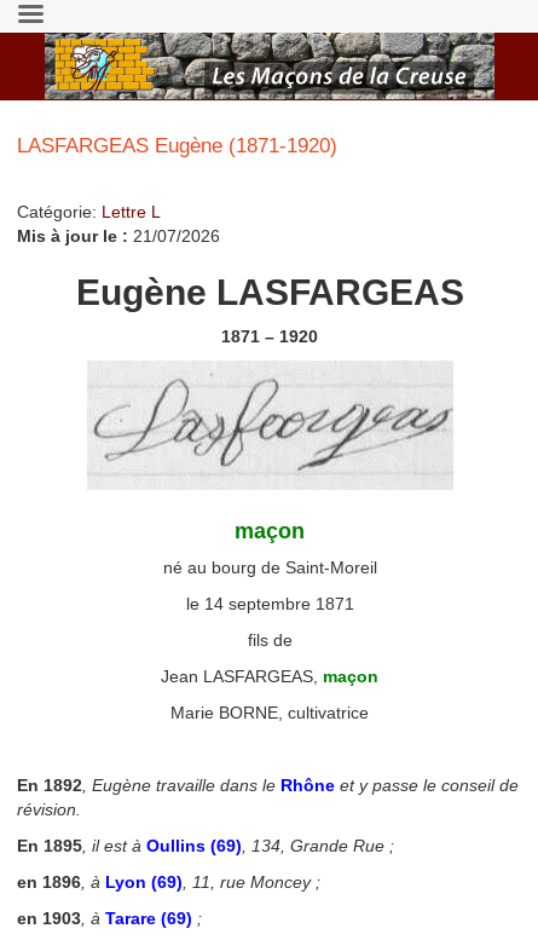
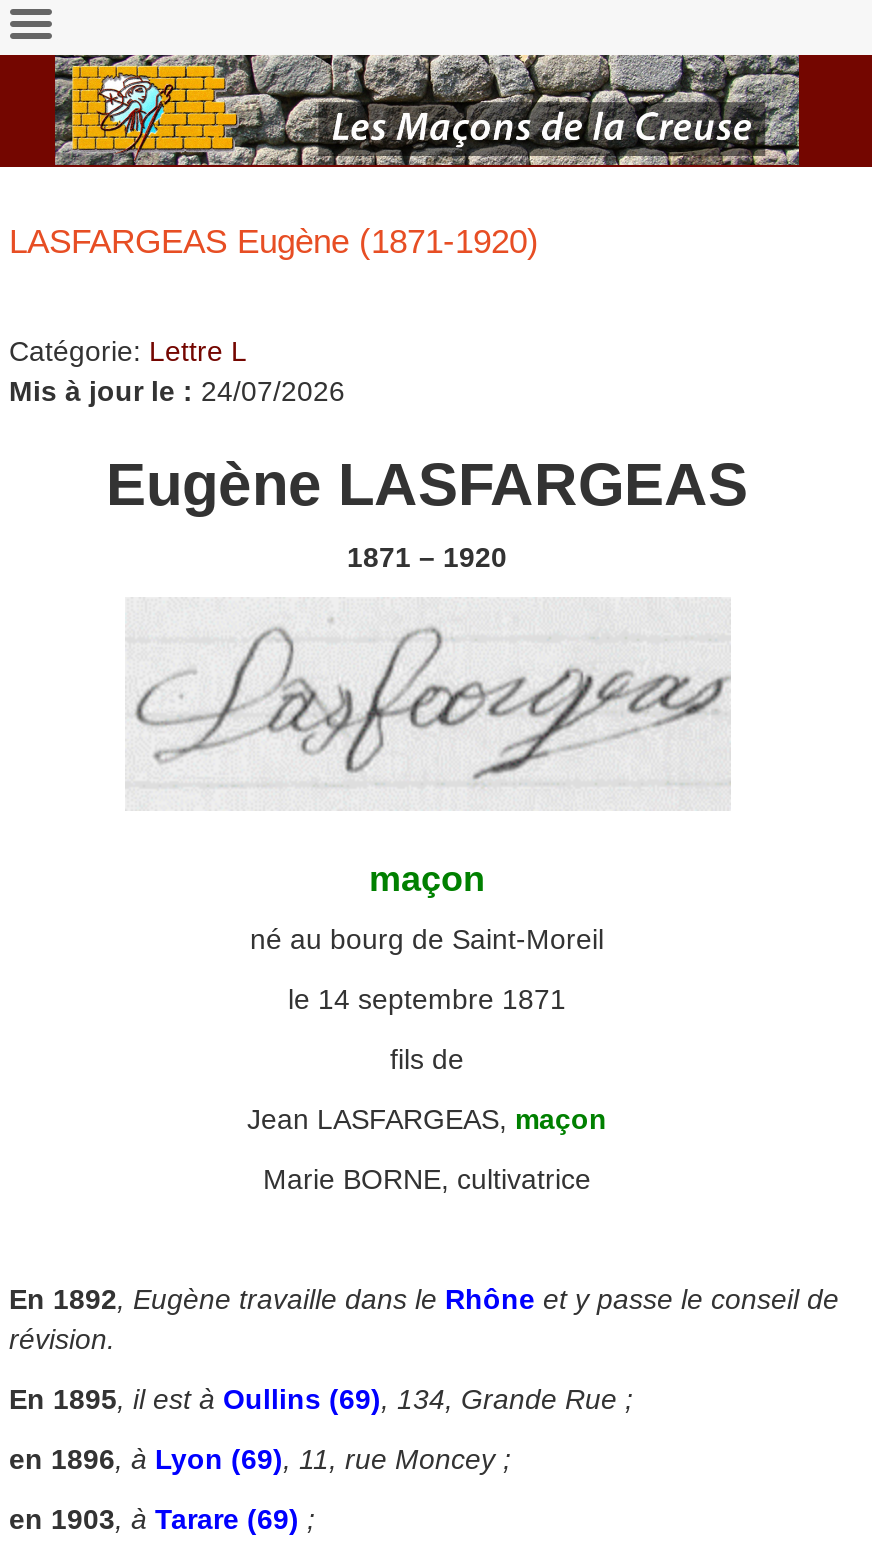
[17,226,220,246] Mis à jour le : 21/07/2026 -> [9,375,345,407] Mis à jour le : 24/07/2026

